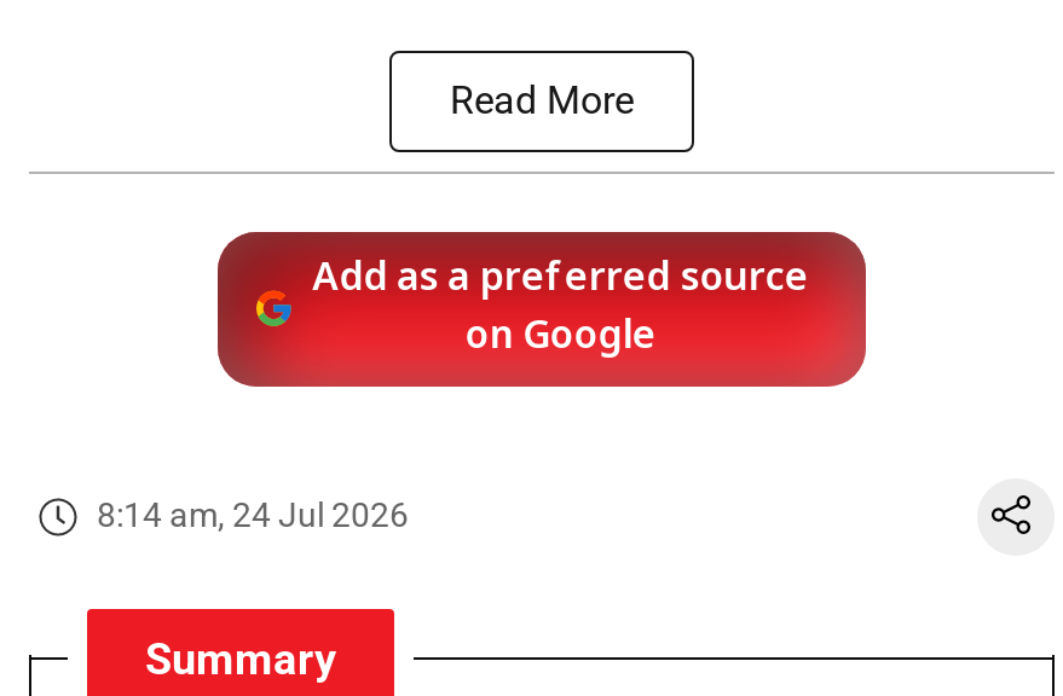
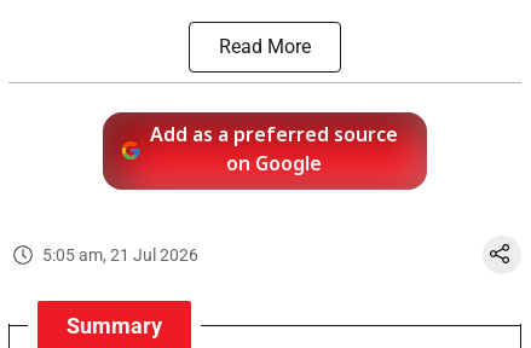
[97,497,409,535] 8:14 am, 24 Jul 2026 -> [42,245,198,265] 5:05 am, 21 Jul 2026

